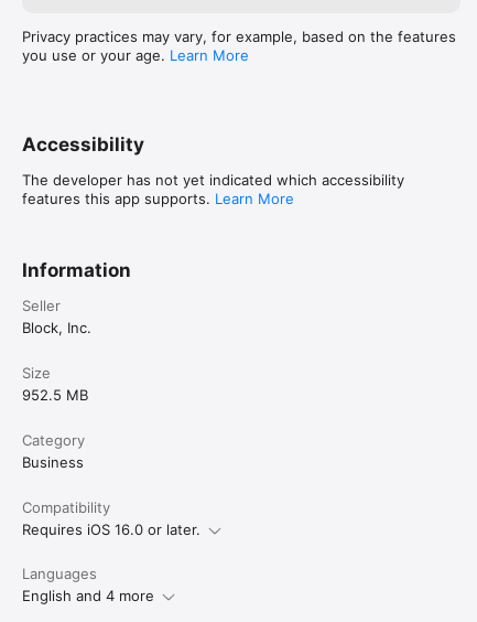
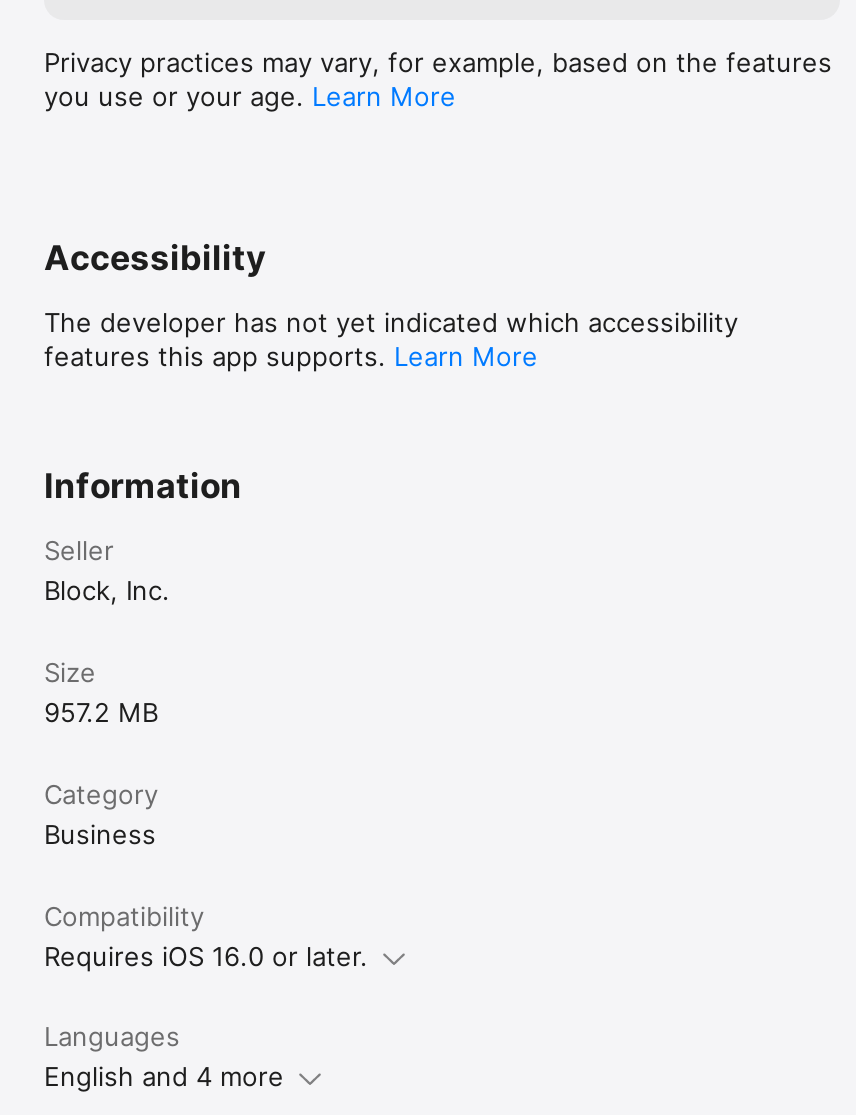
[22,386,88,404] 952.5 MB -> [44,697,158,729] 957.2 MB

